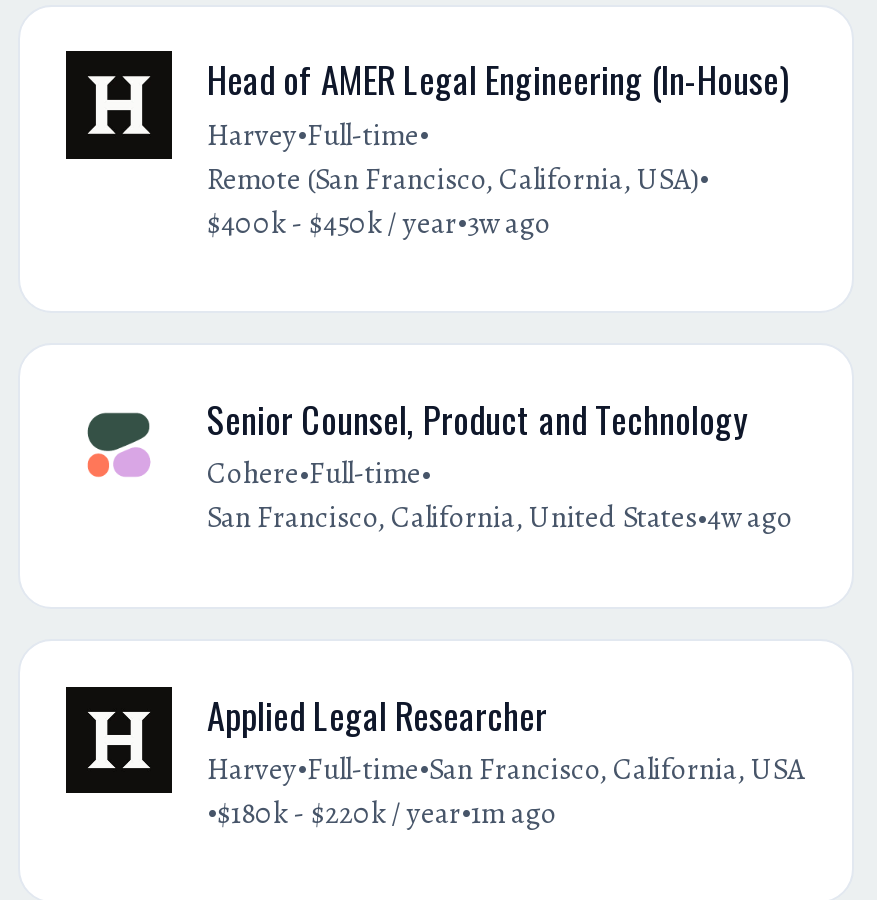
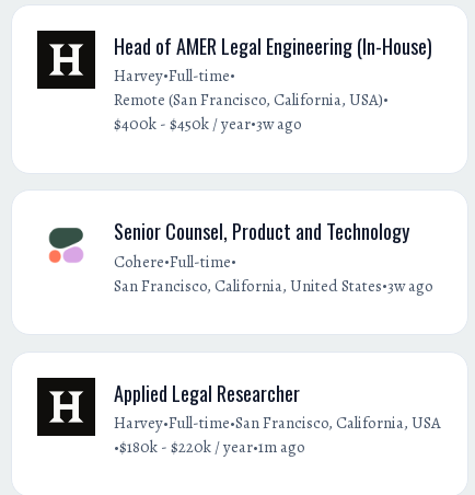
[207,496,793,537] San Francisco, California, United States•4w ago -> [114,274,434,296] San Francisco, California, United States•3w ago

